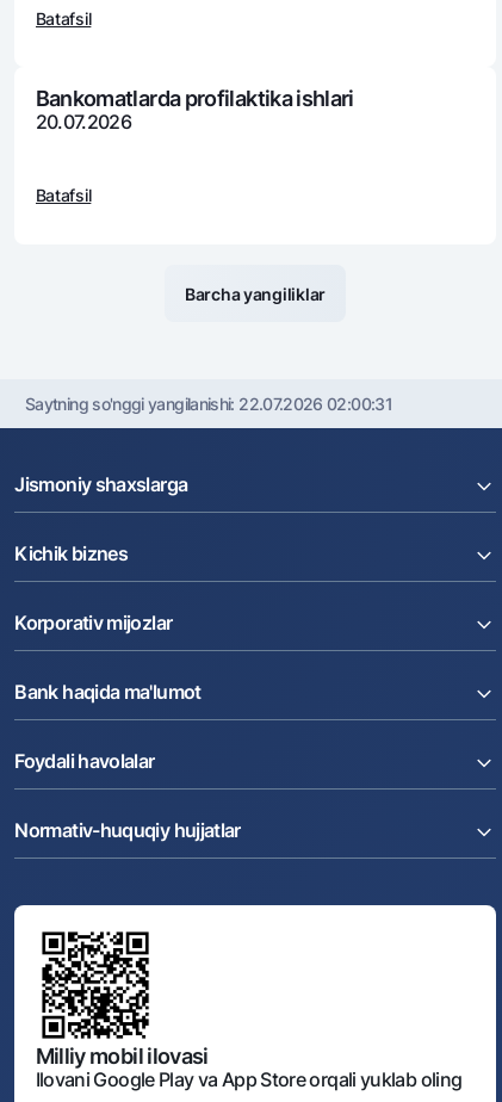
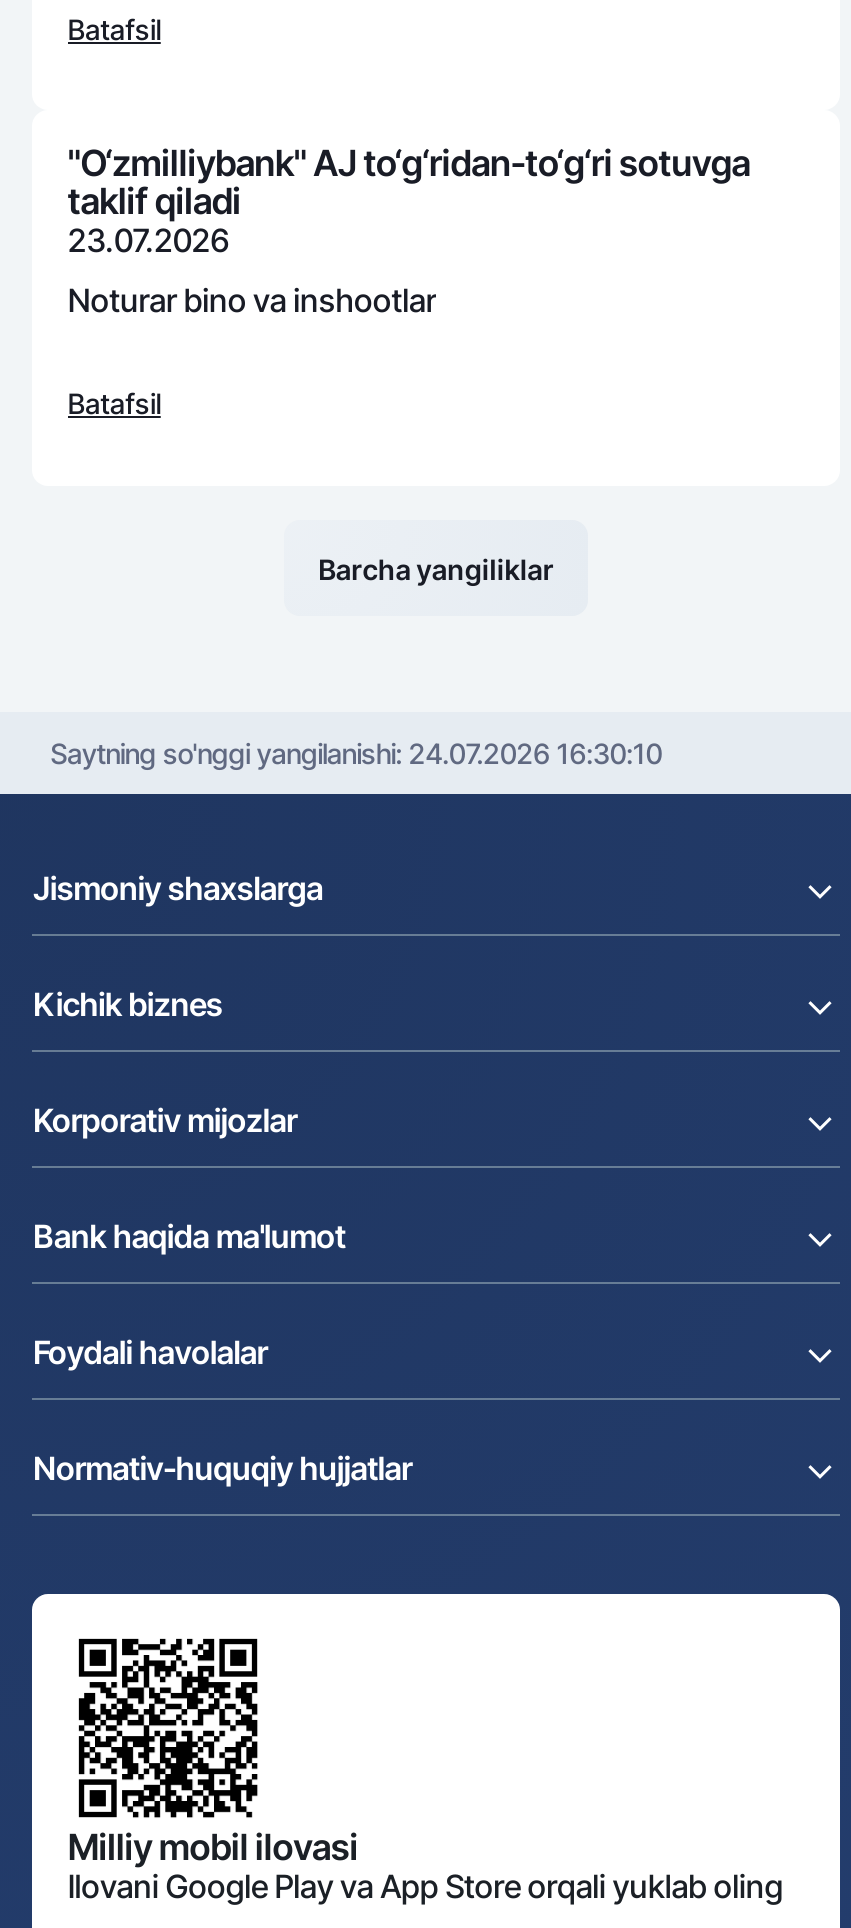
[35,86,354,134] Bankomatlarda profilaktika ishlari | 20.07.2026 -> [67,143,750,321] "O‘zmilliybank" AJ to‘g‘ridan-to‘g‘ri sotuvga | taklif qiladi | 23.07.2026 | Noturar bino va inshootlar
[25,394,392,414] Saytning so'nggi yangilanishi: 22.07.2026 02:00:31 -> [50,736,662,770] Saytning so'nggi yangilanishi: 24.07.2026 16:30:10

